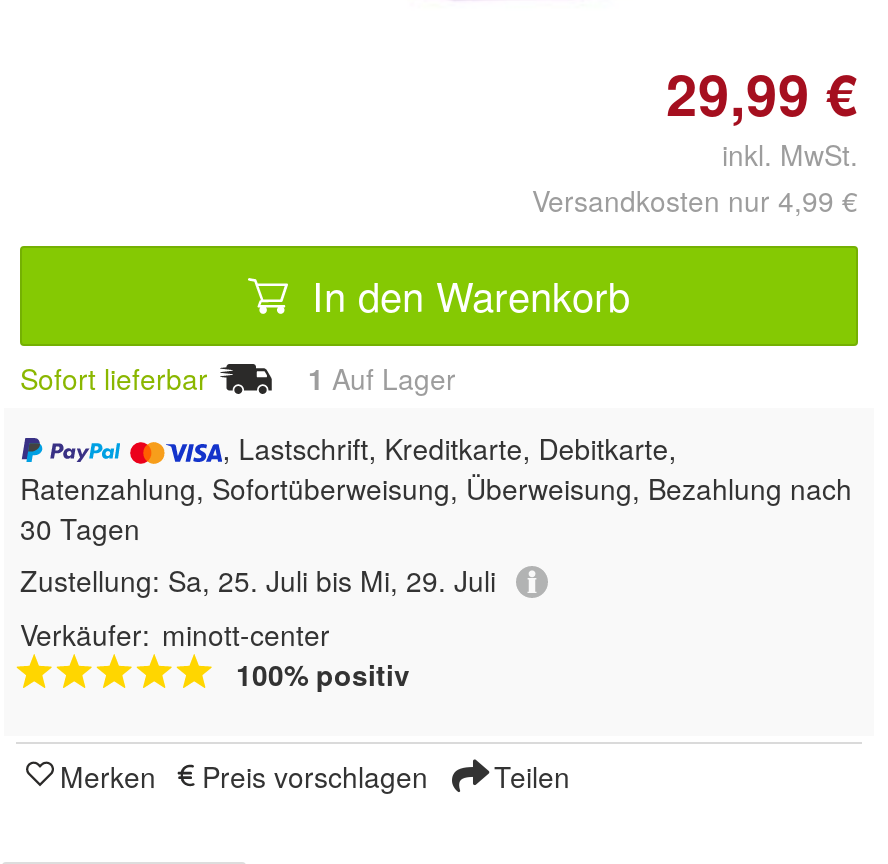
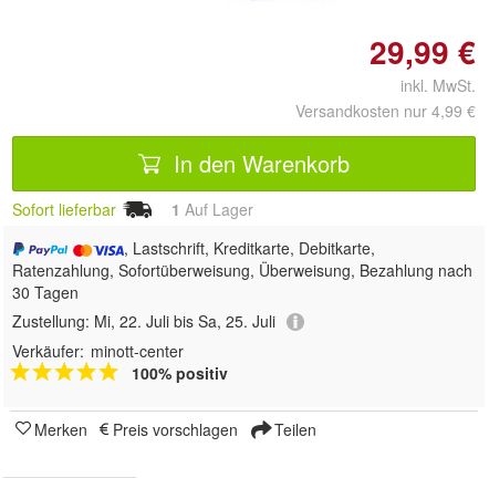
[20,560,496,600] Zustellung: Sa, 25. Juli bis Mi, 29. Juli -> [12,310,275,332] Zustellung: Mi, 22. Juli bis Sa, 25. Juli

